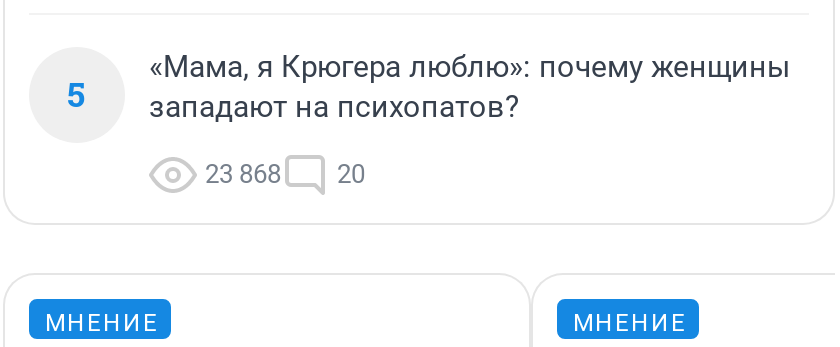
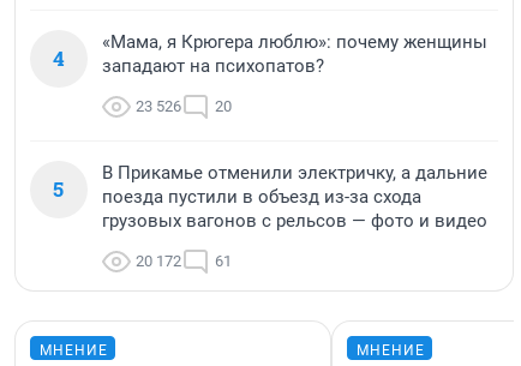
[67,70,519,124] 5 западают на психопатов? -> [52,44,324,76] 4 западают на психопатов?
[205,158,365,188] 23 868 20 -> [136,97,232,115] 23 526 20
none -> [53,175,65,202] 5
none -> [102,162,487,270] В Прикамье отменили электричку, а дальние | поезда пустили в объезд из-за схода | грузовых вагонов с рельсов — фото и видео | 20 172 | 61

